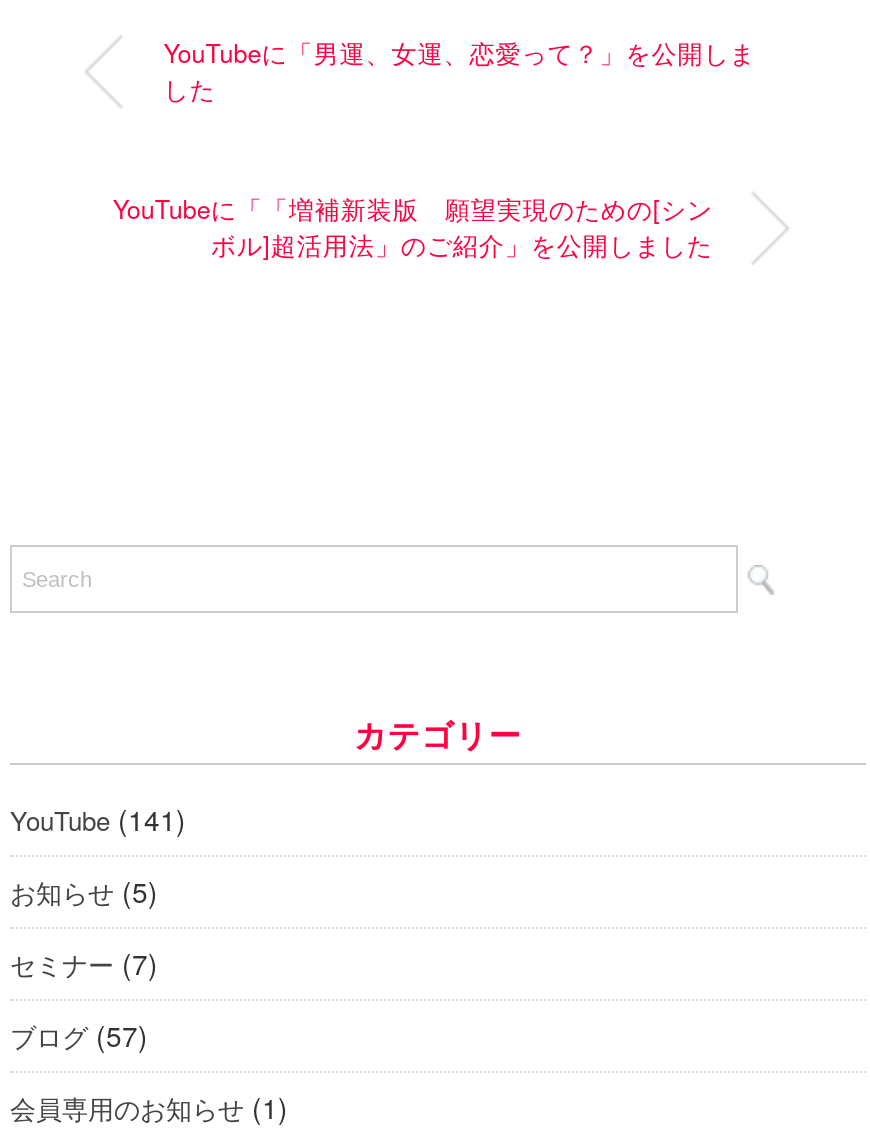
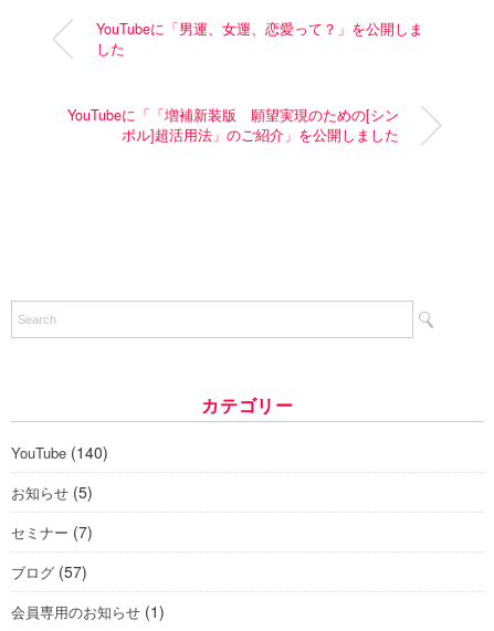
[10,798,186,838] YouTube (141) -> [11,441,108,463] YouTube (140)

